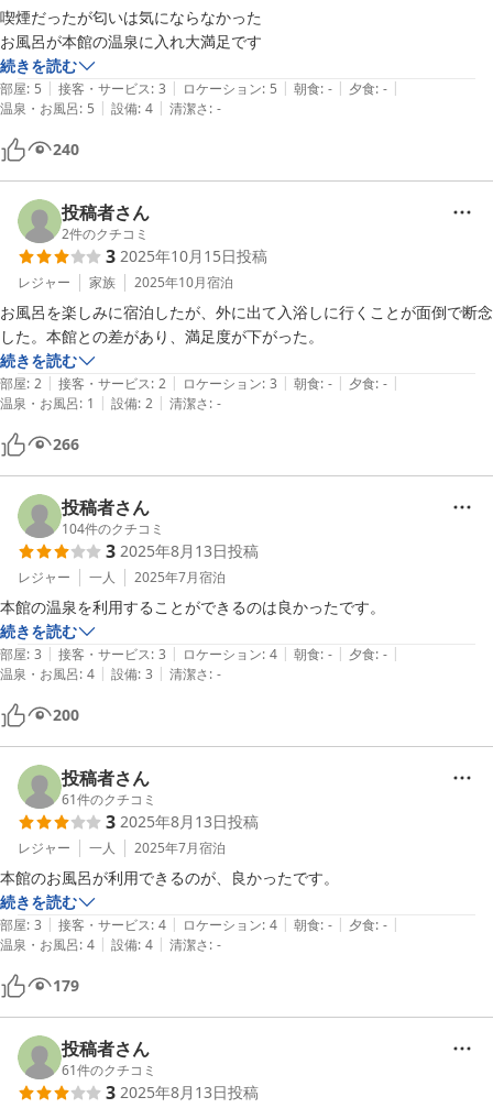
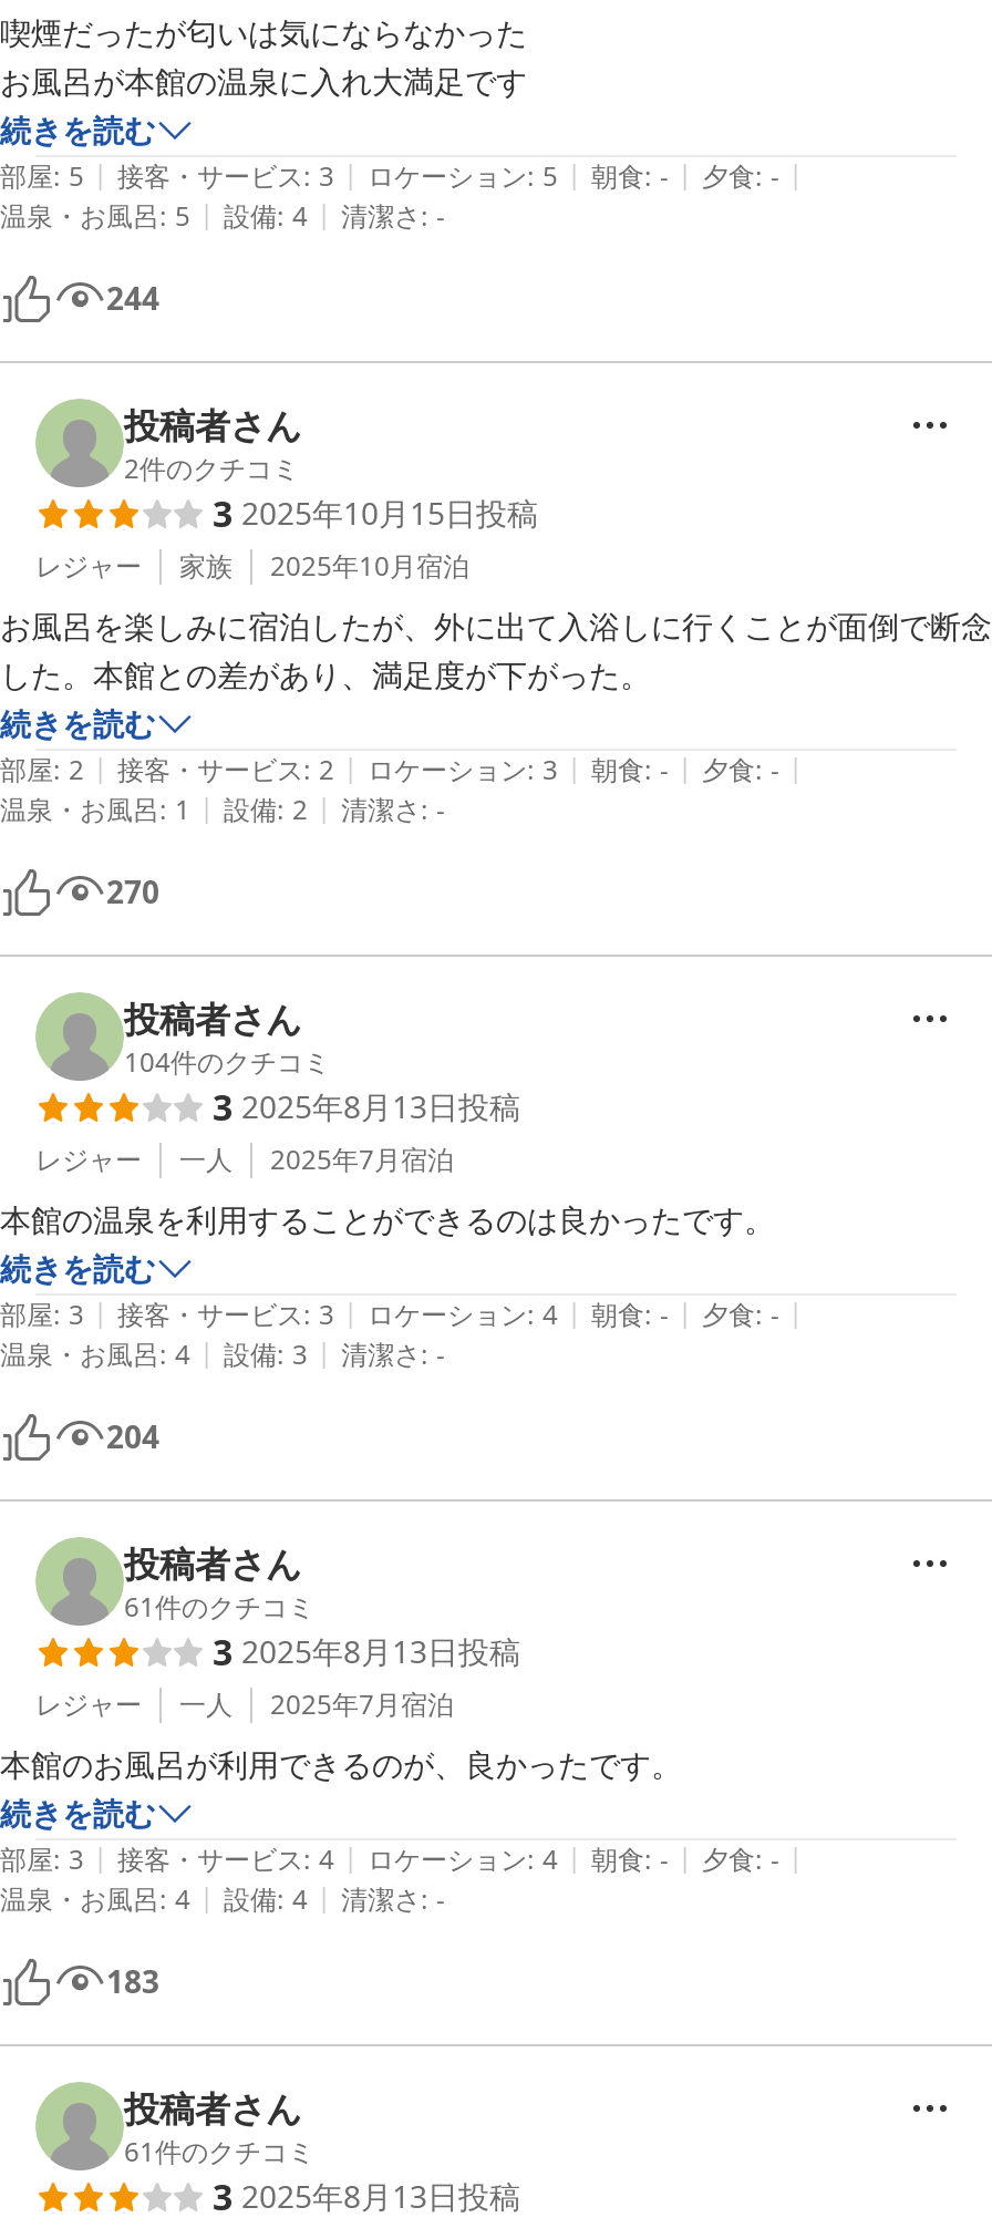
[53,139,79,160] 240 -> [106,277,159,319] 244
[53,434,79,454] 266 -> [106,870,159,912] 270
[53,704,79,725] 200 -> [106,1415,159,1457] 204
[53,975,79,996] 179 -> [106,1960,159,2002] 183

